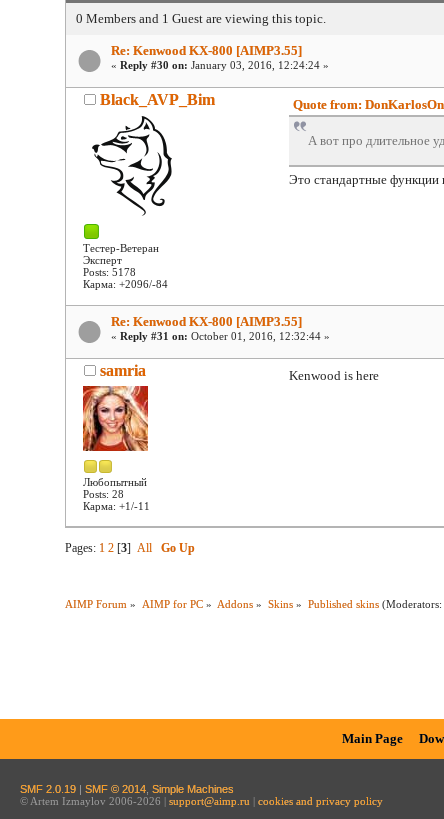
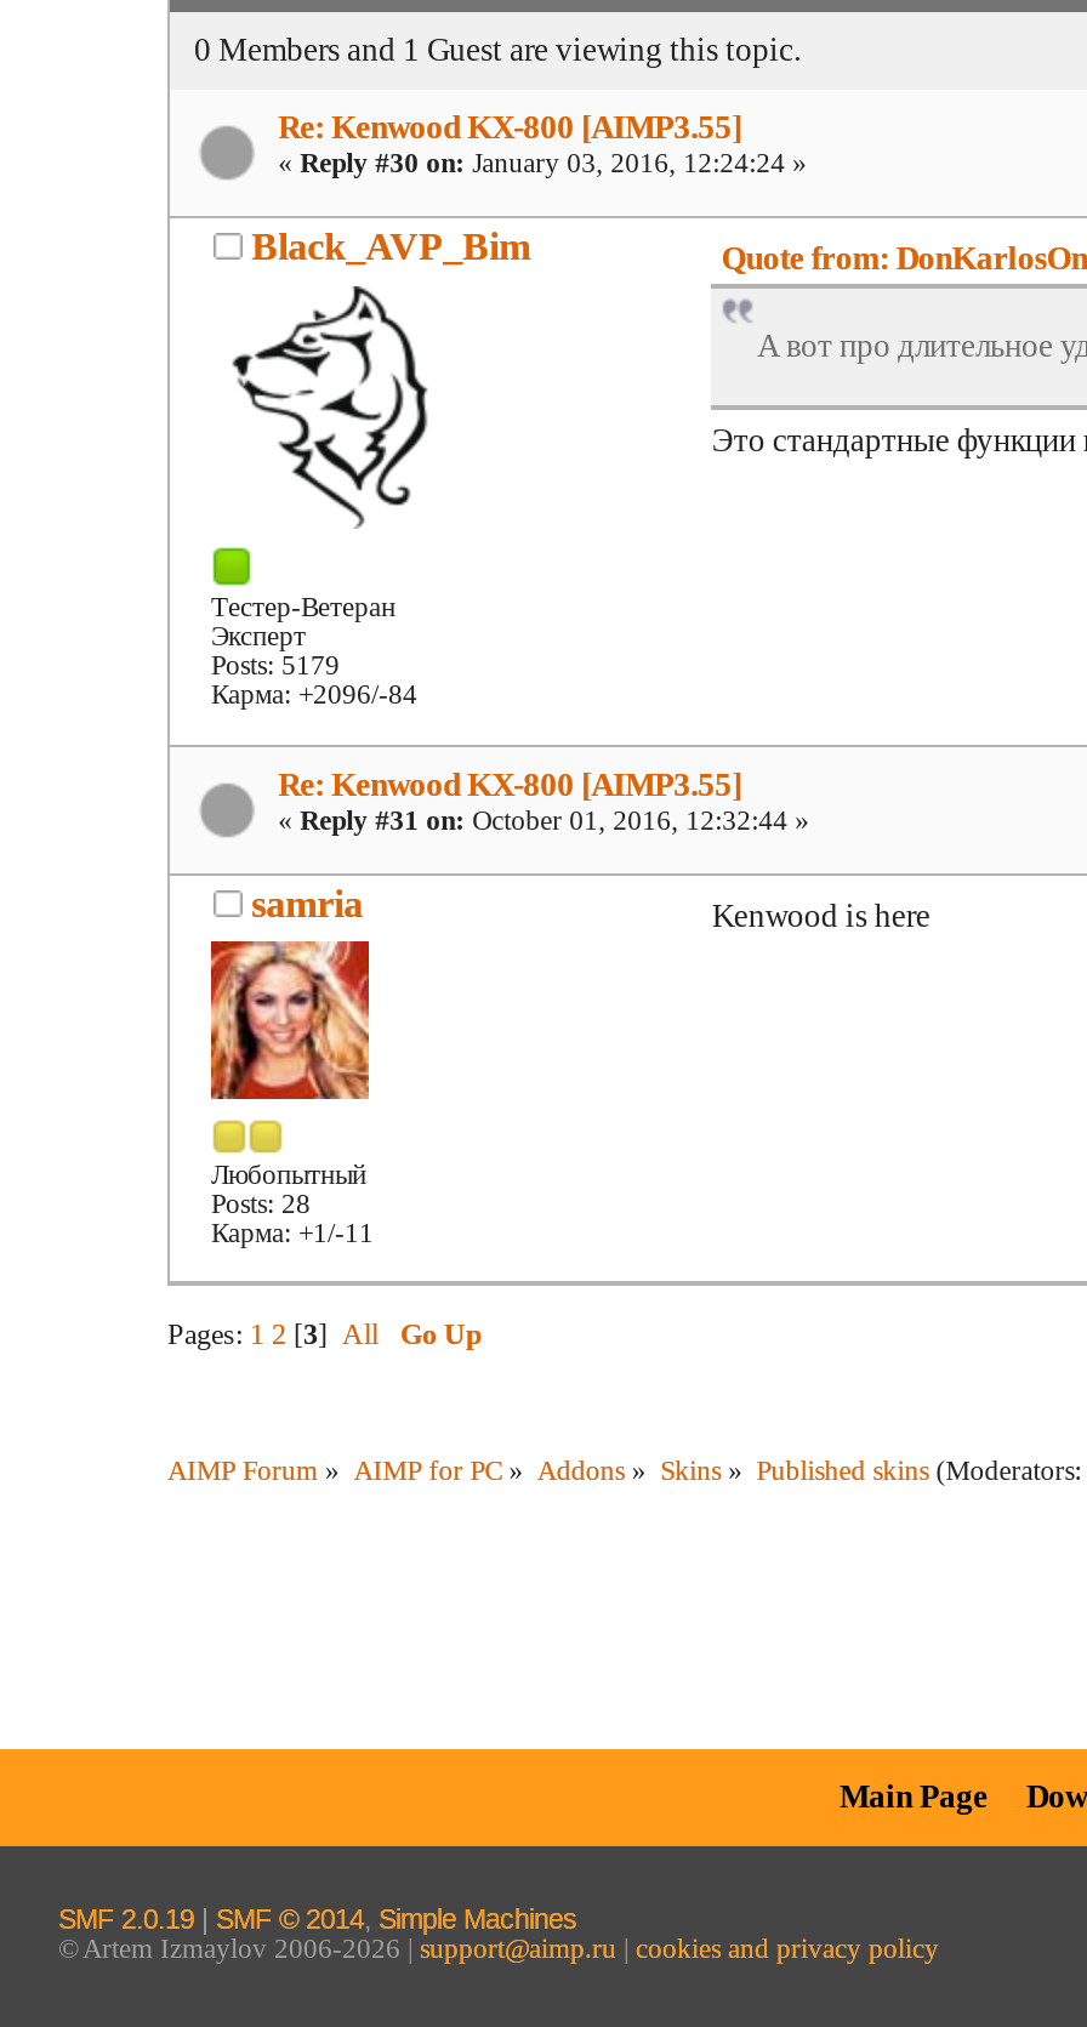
[83,266,136,278] Posts: 5178 -> [211,651,340,680] Posts: 5179

